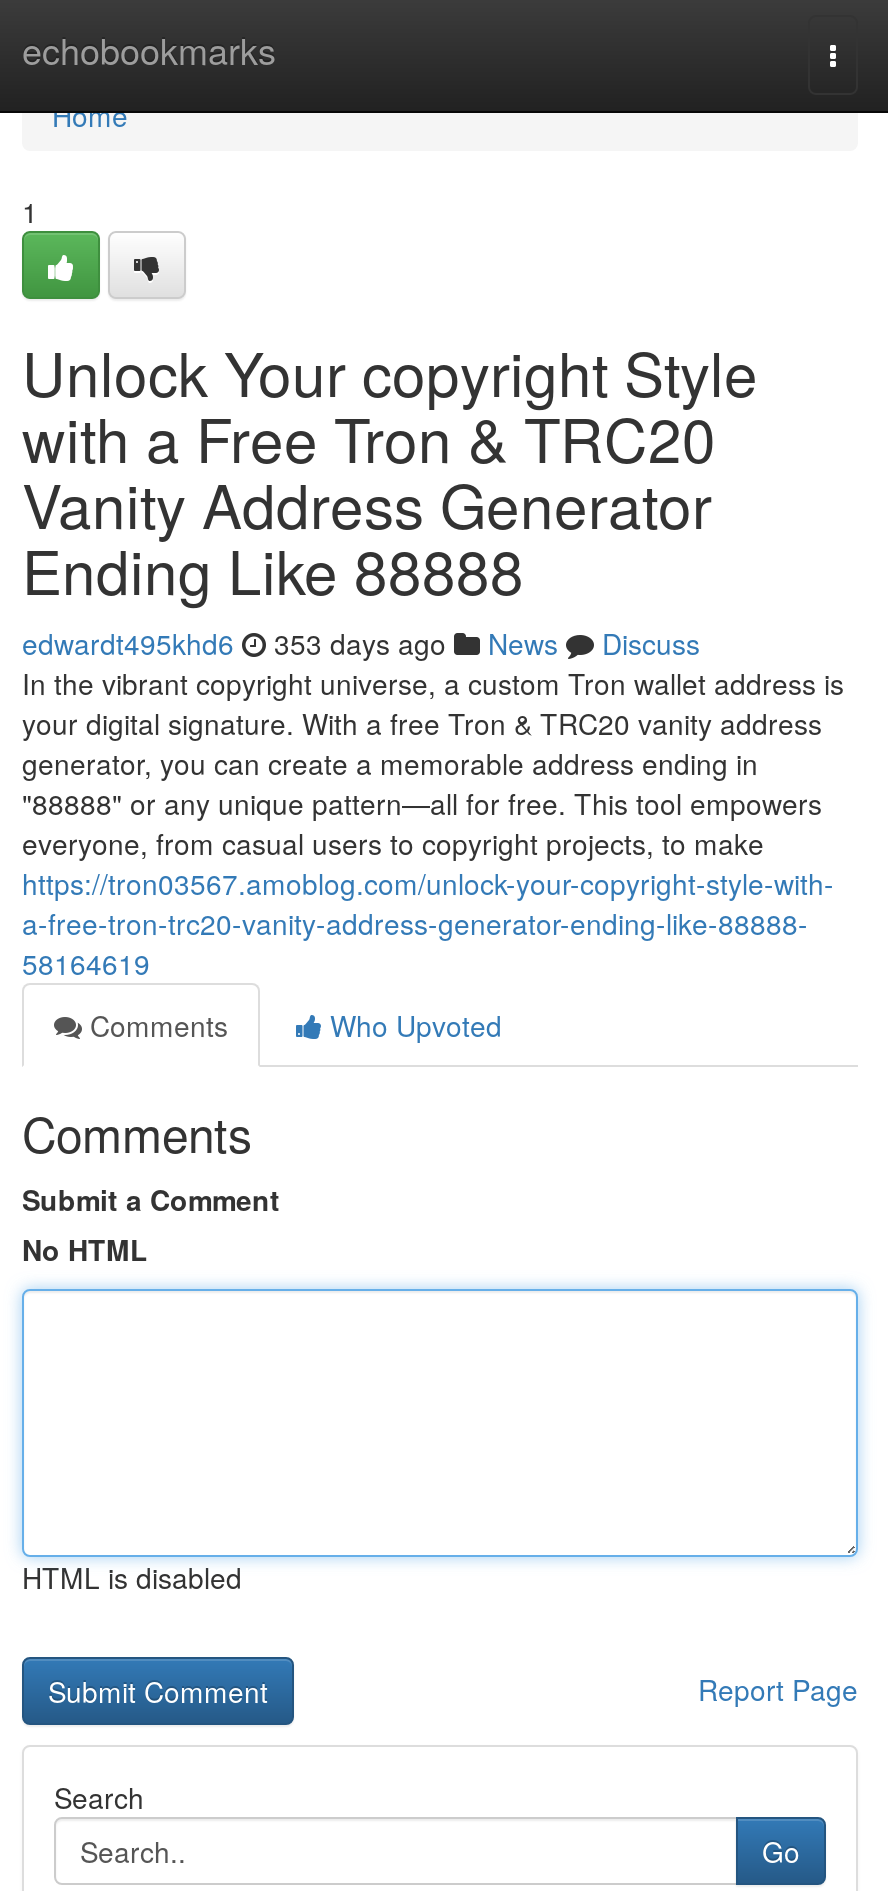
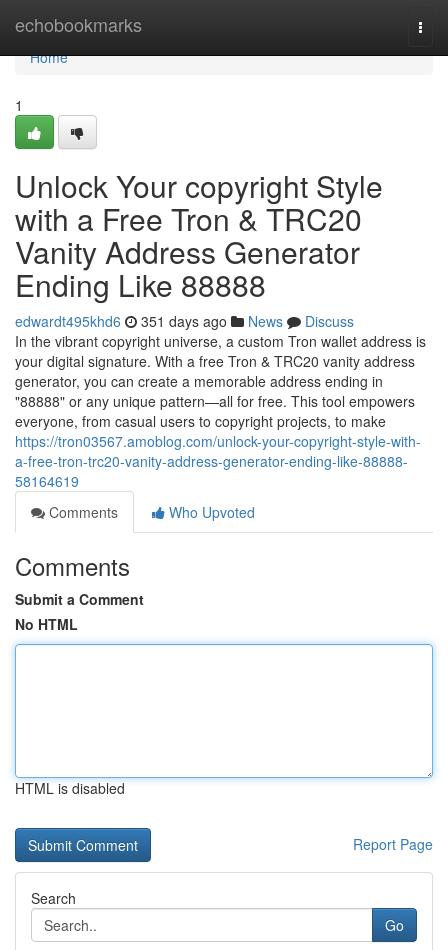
[22,623,700,663] edwardt495khd6 353 days ago News Discuss -> [15,311,354,331] edwardt495khd6 351 days ago News Discuss

